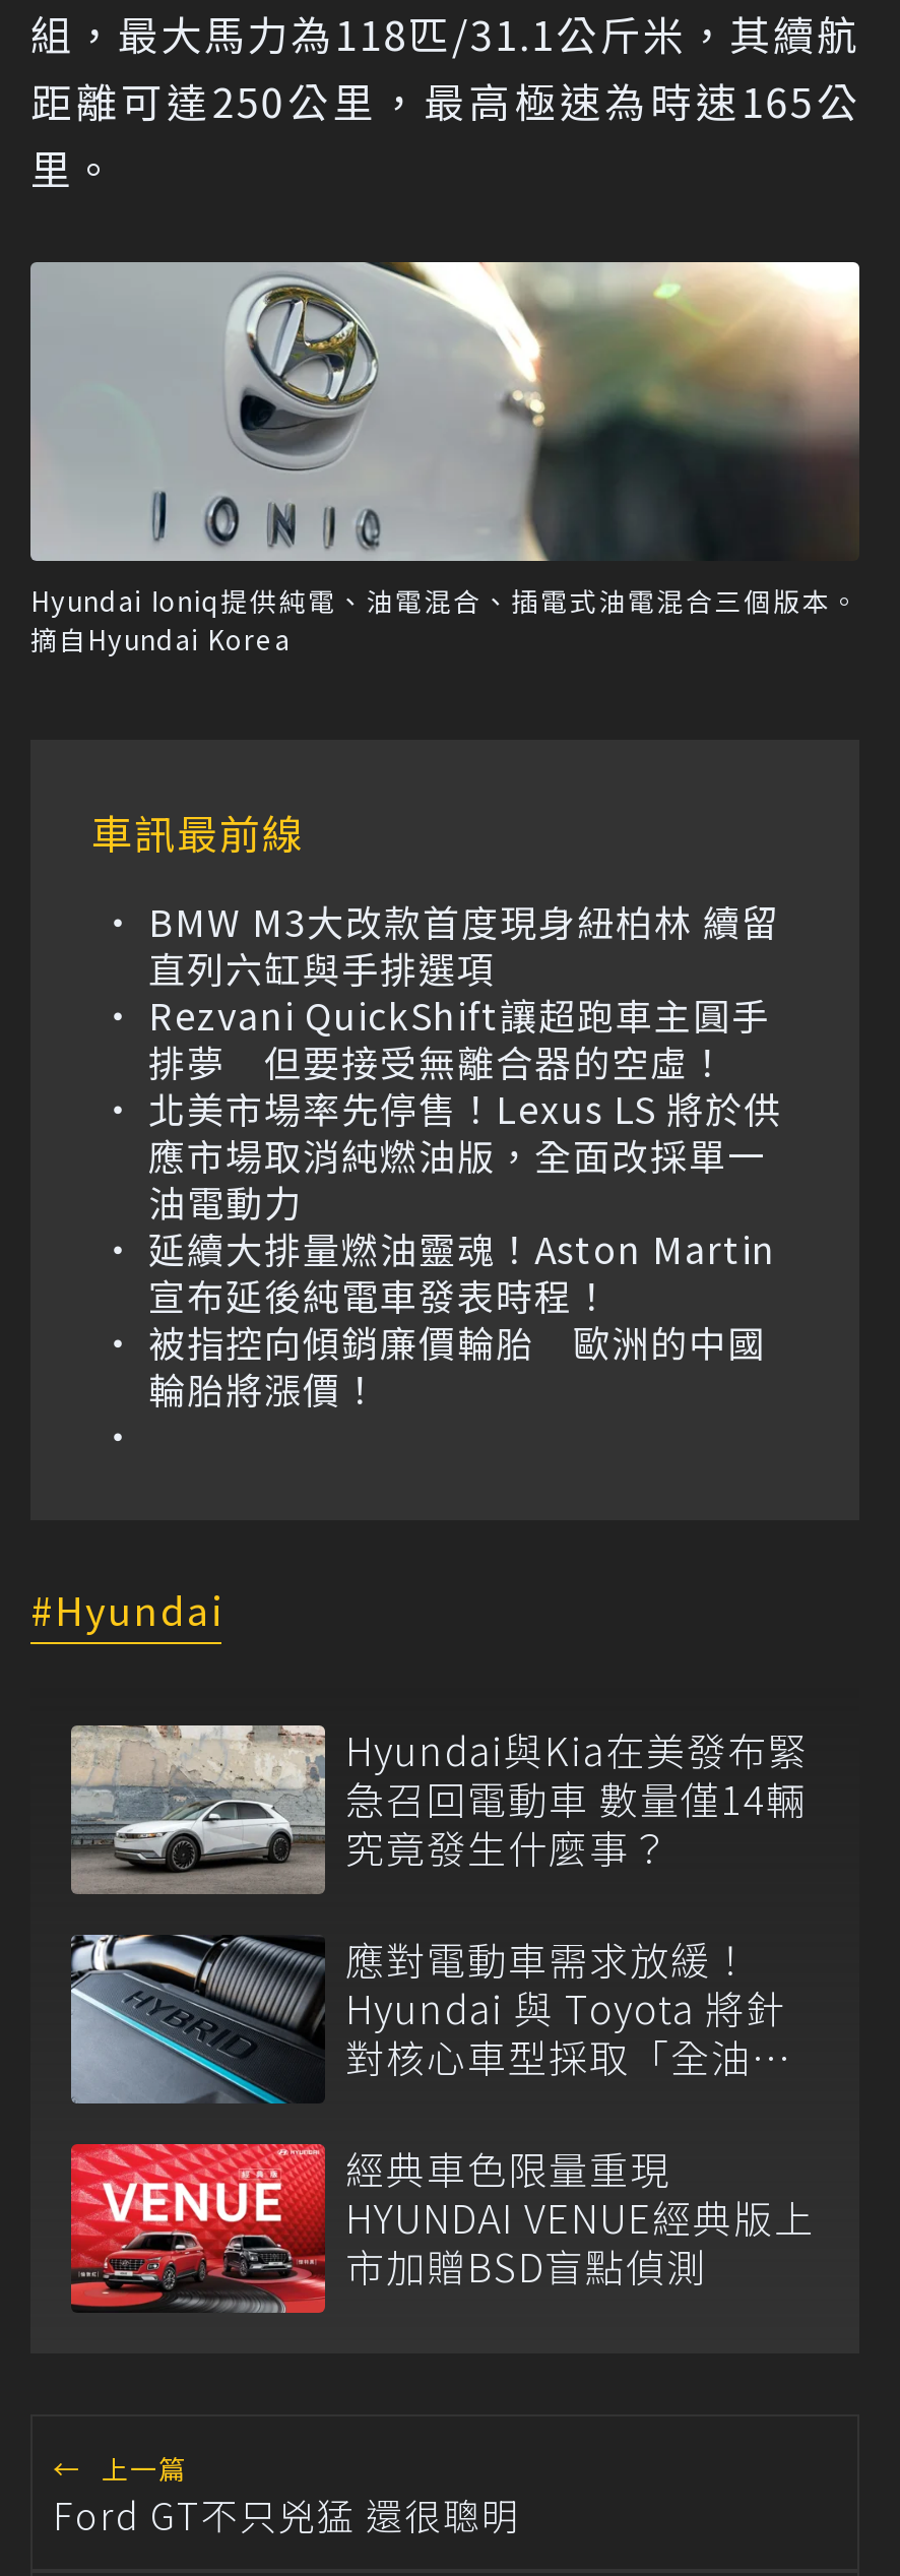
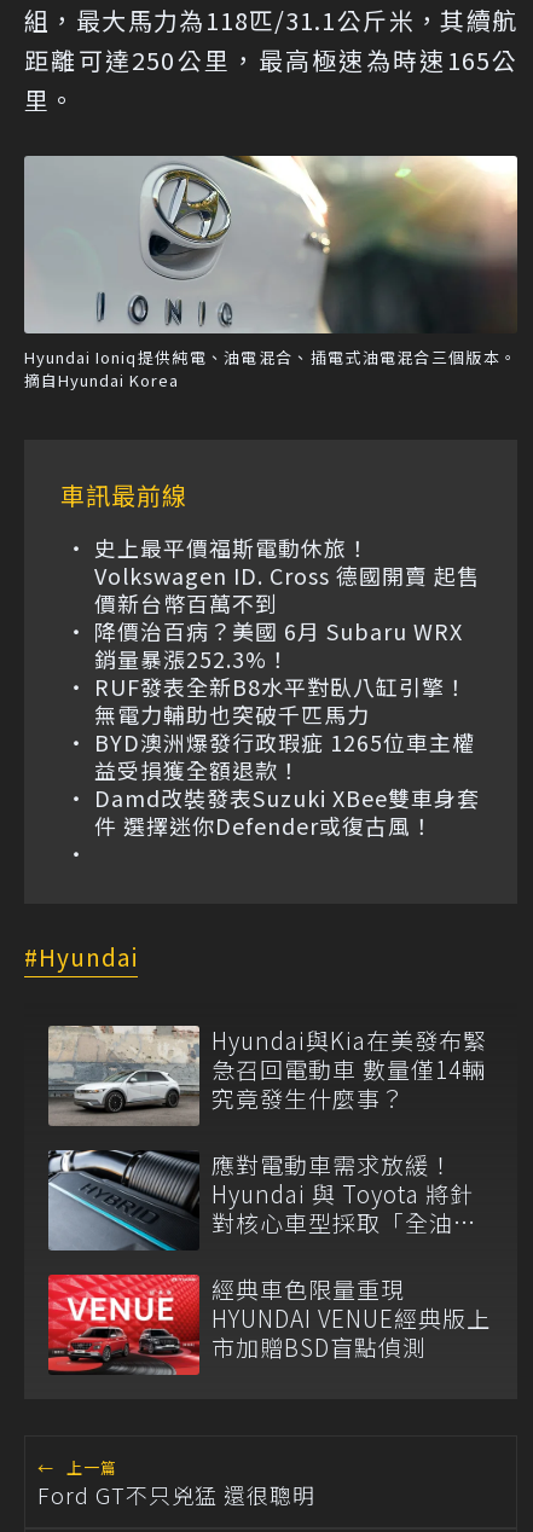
[148,893,782,1414] BMW M3大改款首度現身紐柏林 續留 | 直列六缸與手排選項 | Rezvani QuickShift讓超跑車主圓手 | 排夢 但要接受無離合器的空虛！ | 北美市場率先停售！Lexus LS 將於供 | 應市場取消純燃油版，全面改採單一 | 油電動力 | 延續大排量燃油靈魂！Aston Martin | 宣布延後純電車發表時程！ | 被指控向傾銷廉價輪胎 歐洲的中國 | 輪胎將漲價！ -> [94,531,480,840] 史上最平價福斯電動休旅！ | Volkswagen ID. Cross 德國開賣 起售 | 價新台幣百萬不到 | 降價治百病？美國 6月 Subaru WRX | 銷量暴漲252.3%！ | RUF發表全新B8水平對臥八缸引擎！ | 無電力輔助也突破千匹馬力 | BYD澳洲爆發行政瑕疵 1265位車主權 | 益受損獲全額退款！ | Damd改裝發表Suzuki XBee雙車身套 | 件 選擇迷你Defender或復古風！

